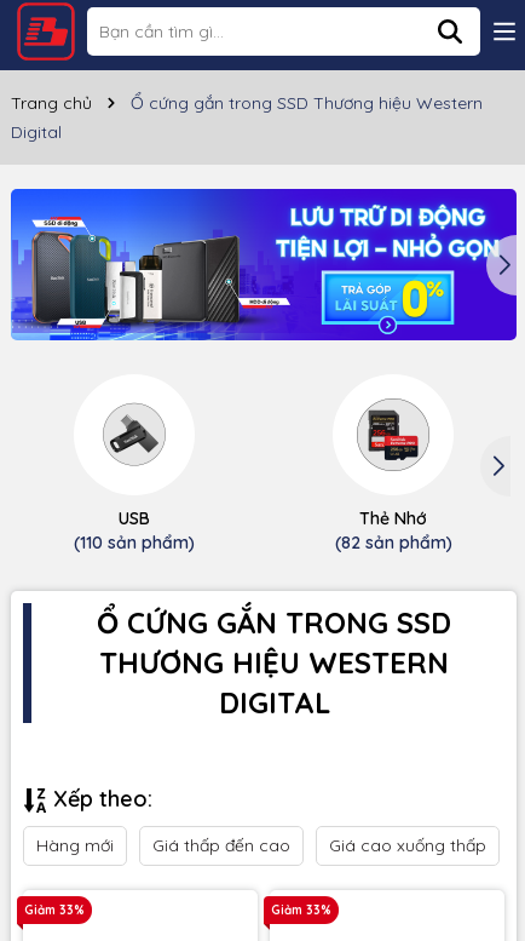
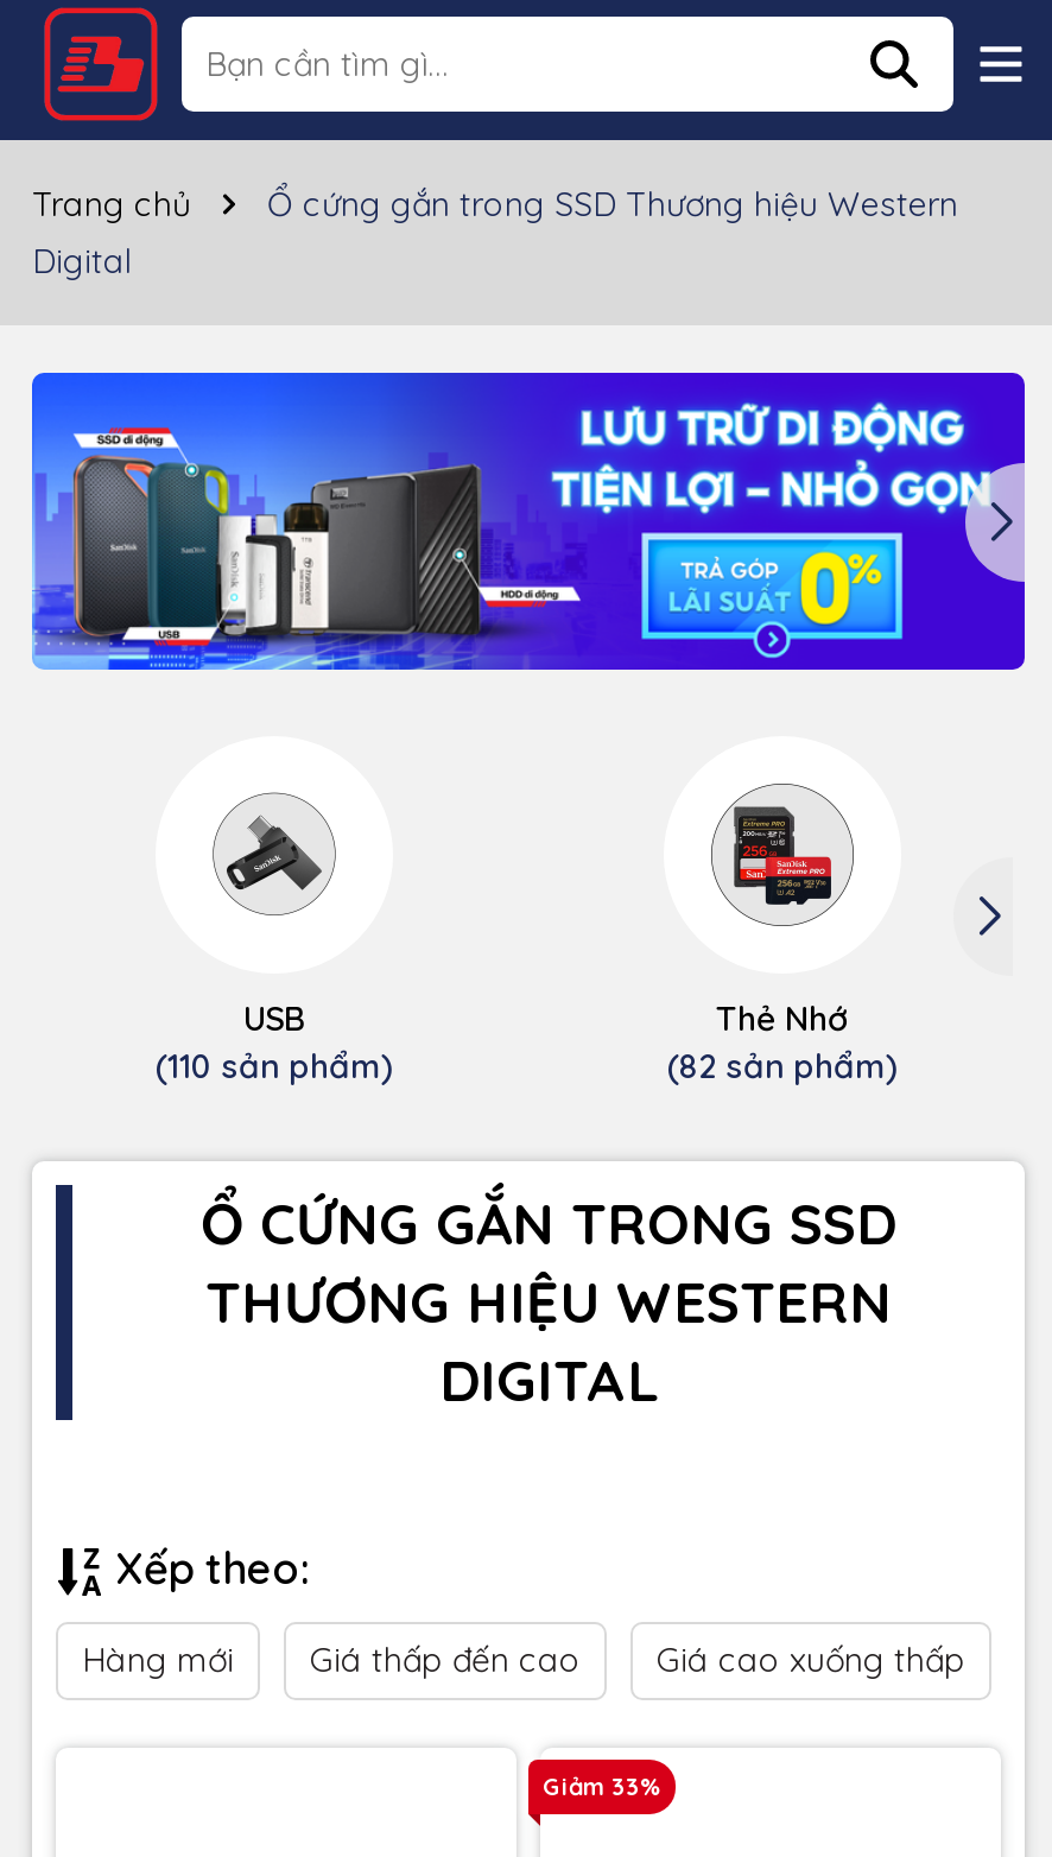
[24,902,85,918] Giảm 33% -> none

